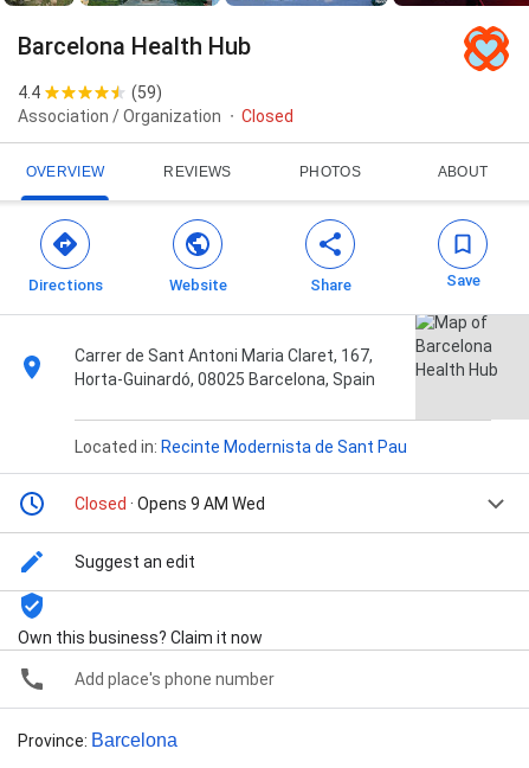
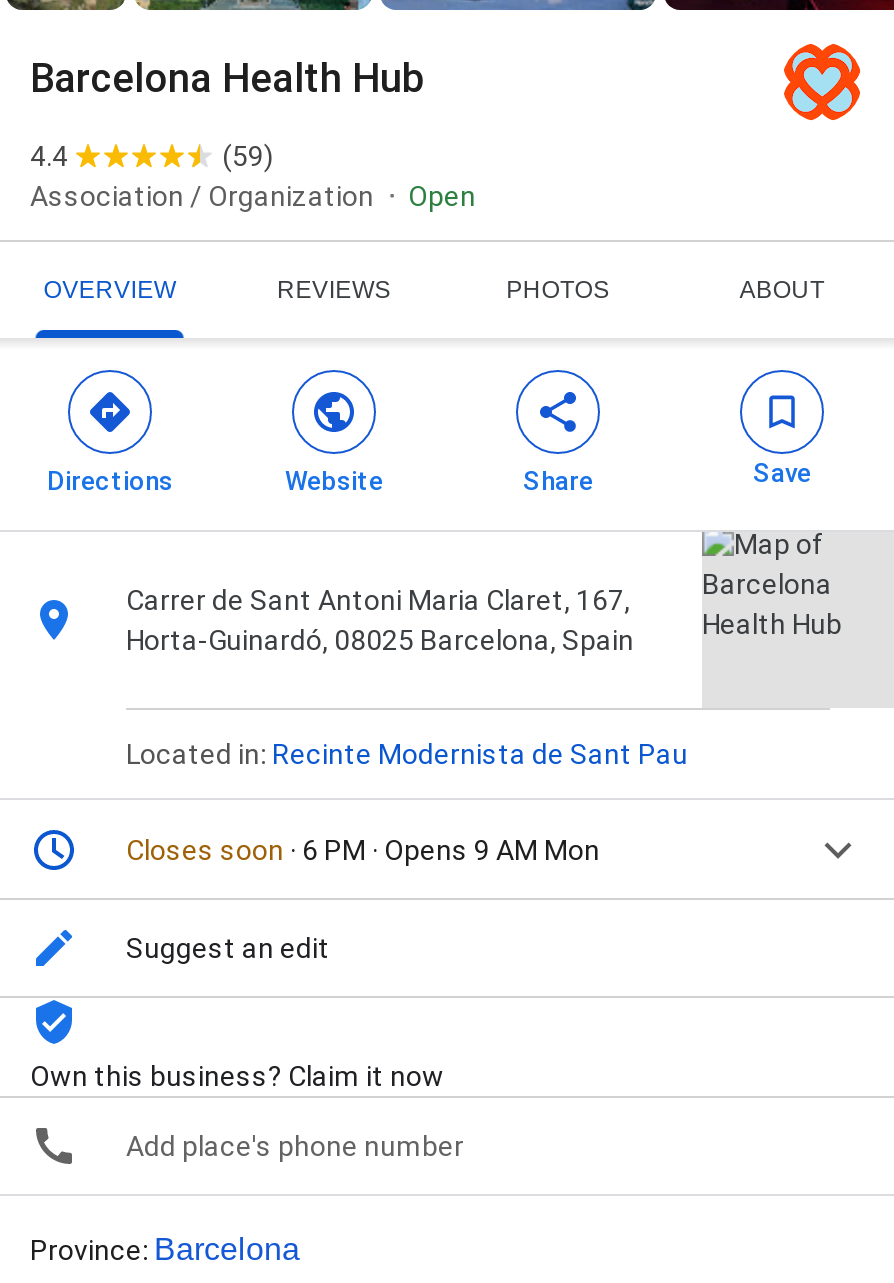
[241,107,293,126] Closed -> [408,180,476,212] Open
[75,494,265,513] Closed · Opens 9 AM Wed -> [126,834,600,866] Closes soon · 6 PM · Opens 9 AM Mon

